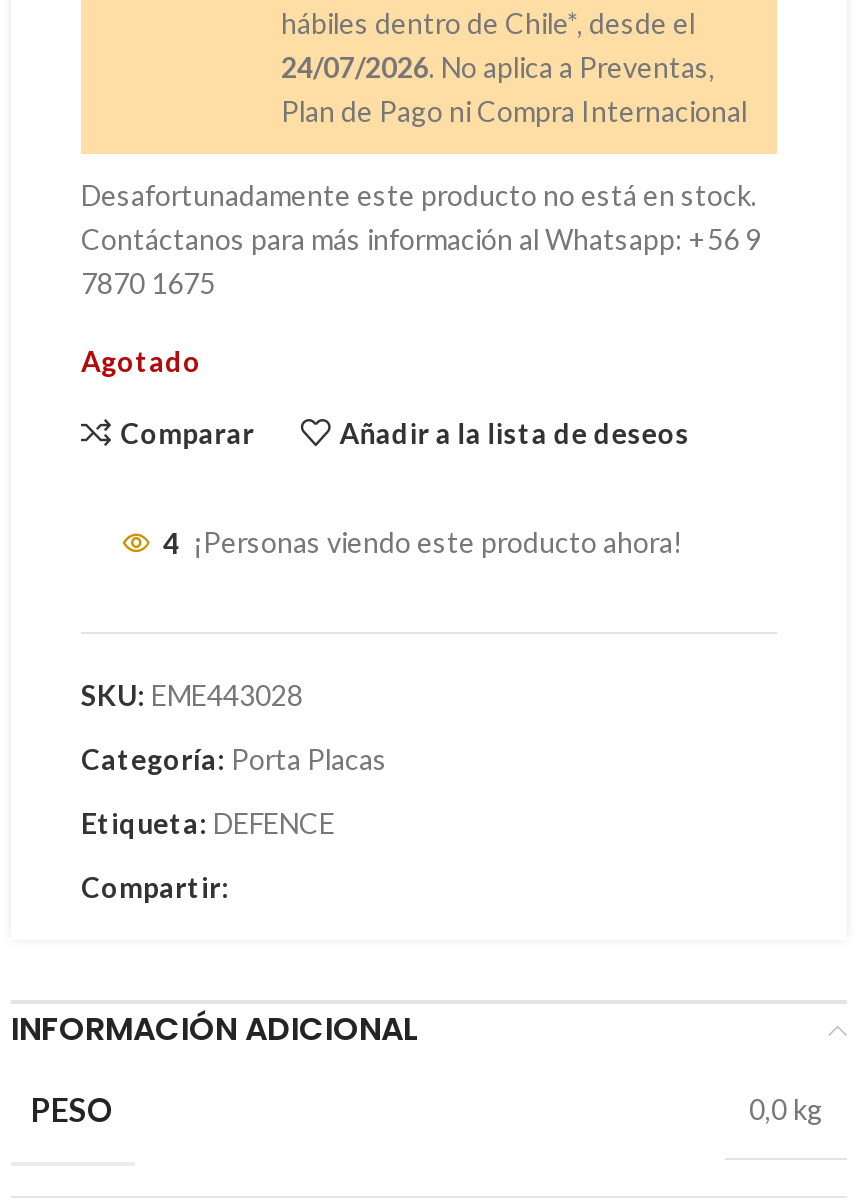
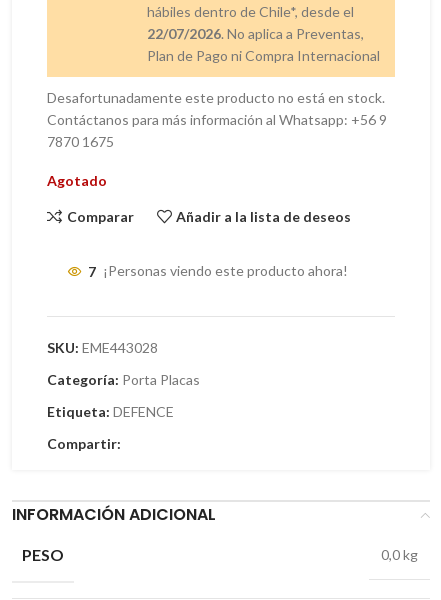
[281,51,715,85] 24/07/2026. No aplica a Preventas, -> [147,25,364,42] 22/07/2026. No aplica a Preventas,
[163,525,683,559] 4 ¡Personas viendo este producto ahora! -> [88,263,348,280] 7 ¡Personas viendo este producto ahora!

